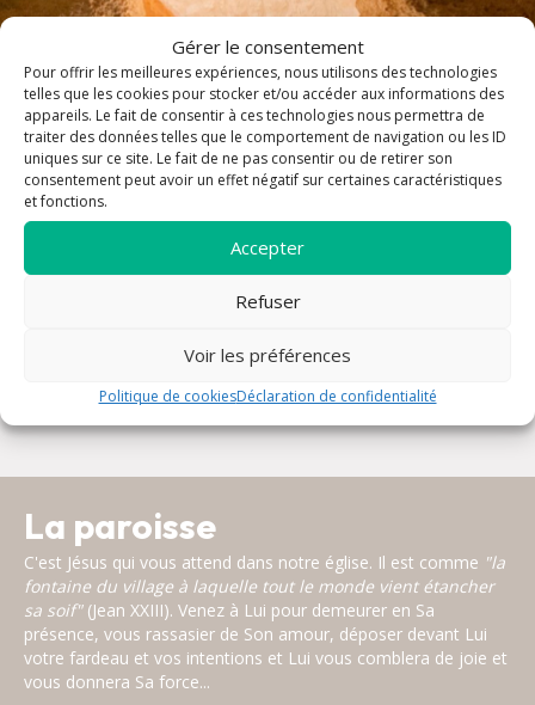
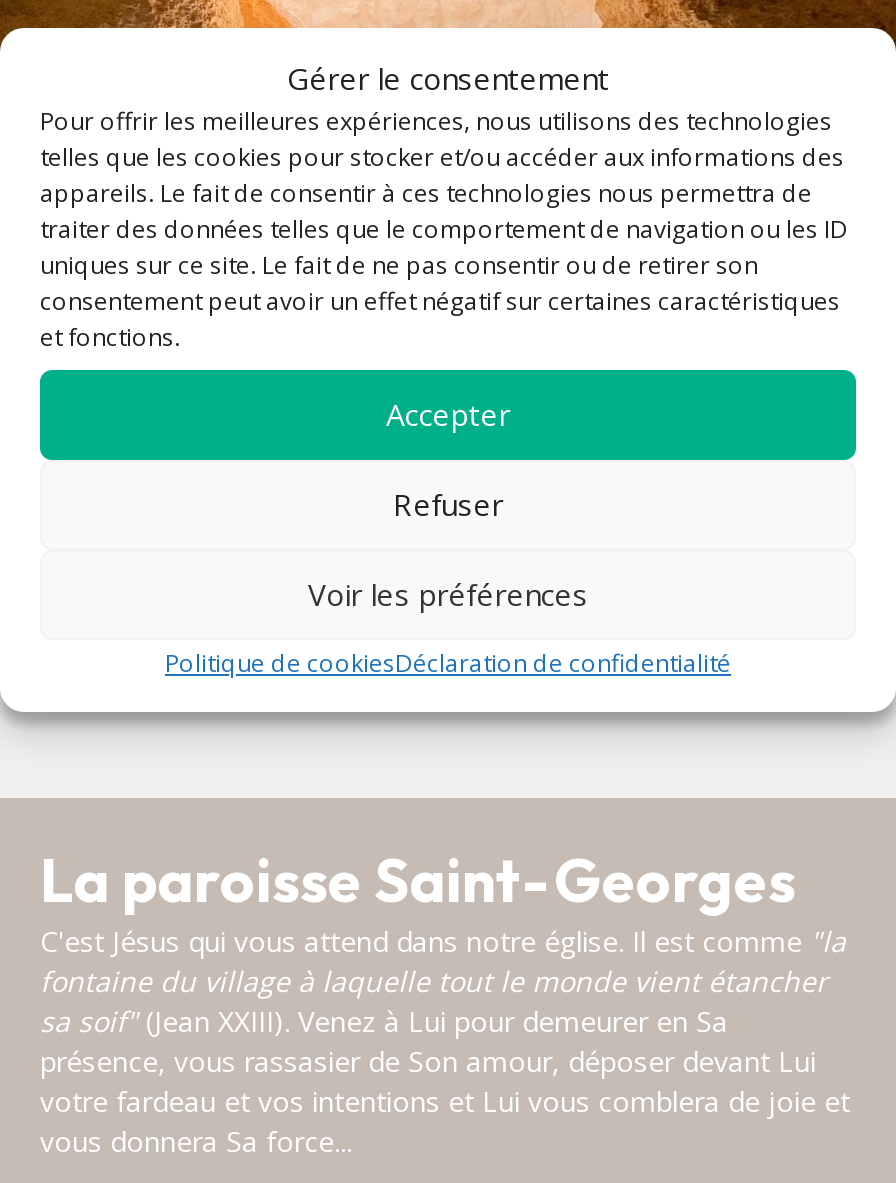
[24,503,216,548] La paroisse -> [40,842,796,918] La paroisse Saint-Georges

